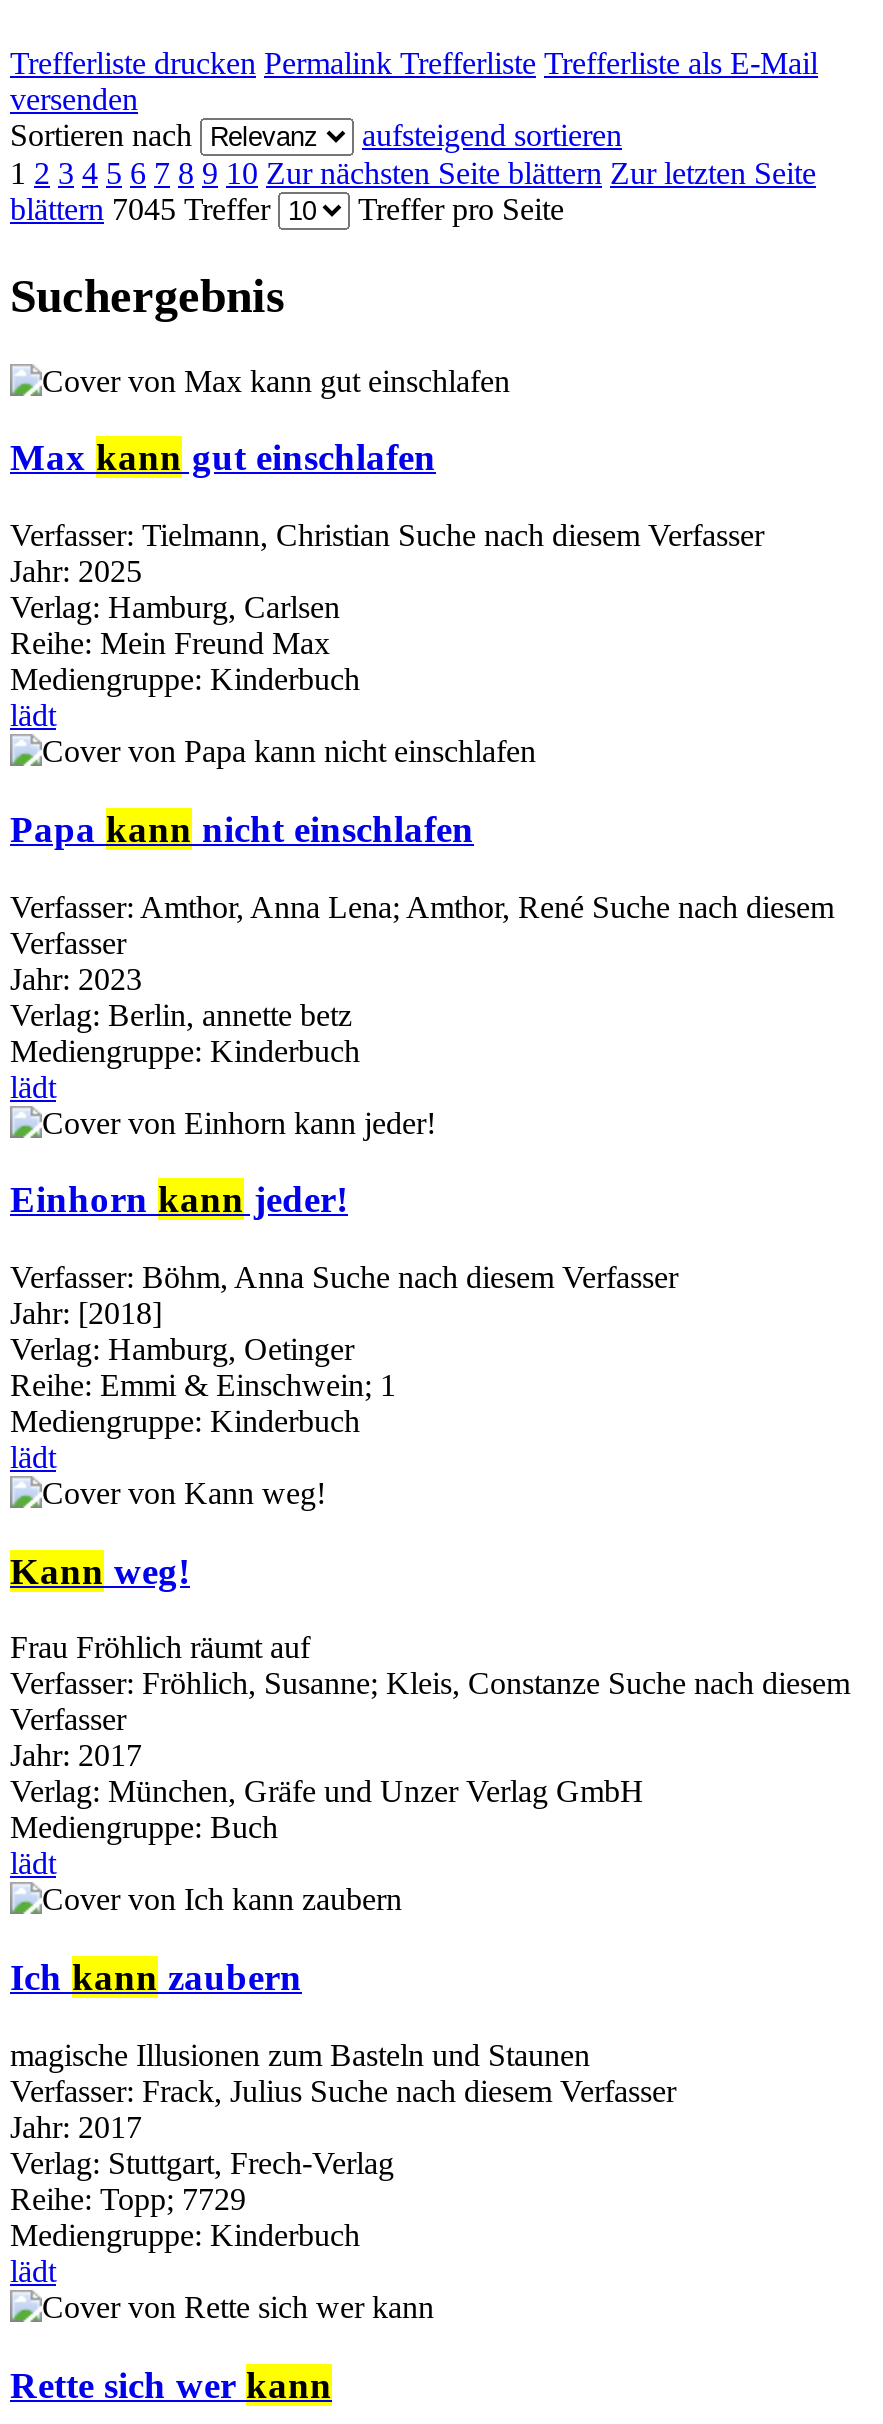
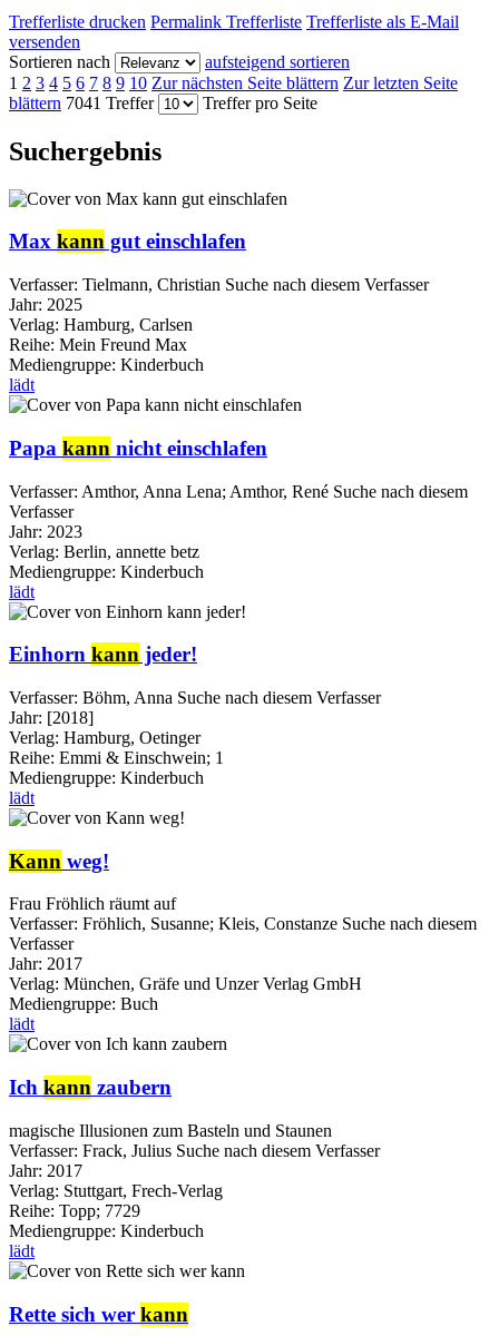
[10,192,270,226] blättern 7045 Treffer -> [9,93,154,112] blättern 7041 Treffer

